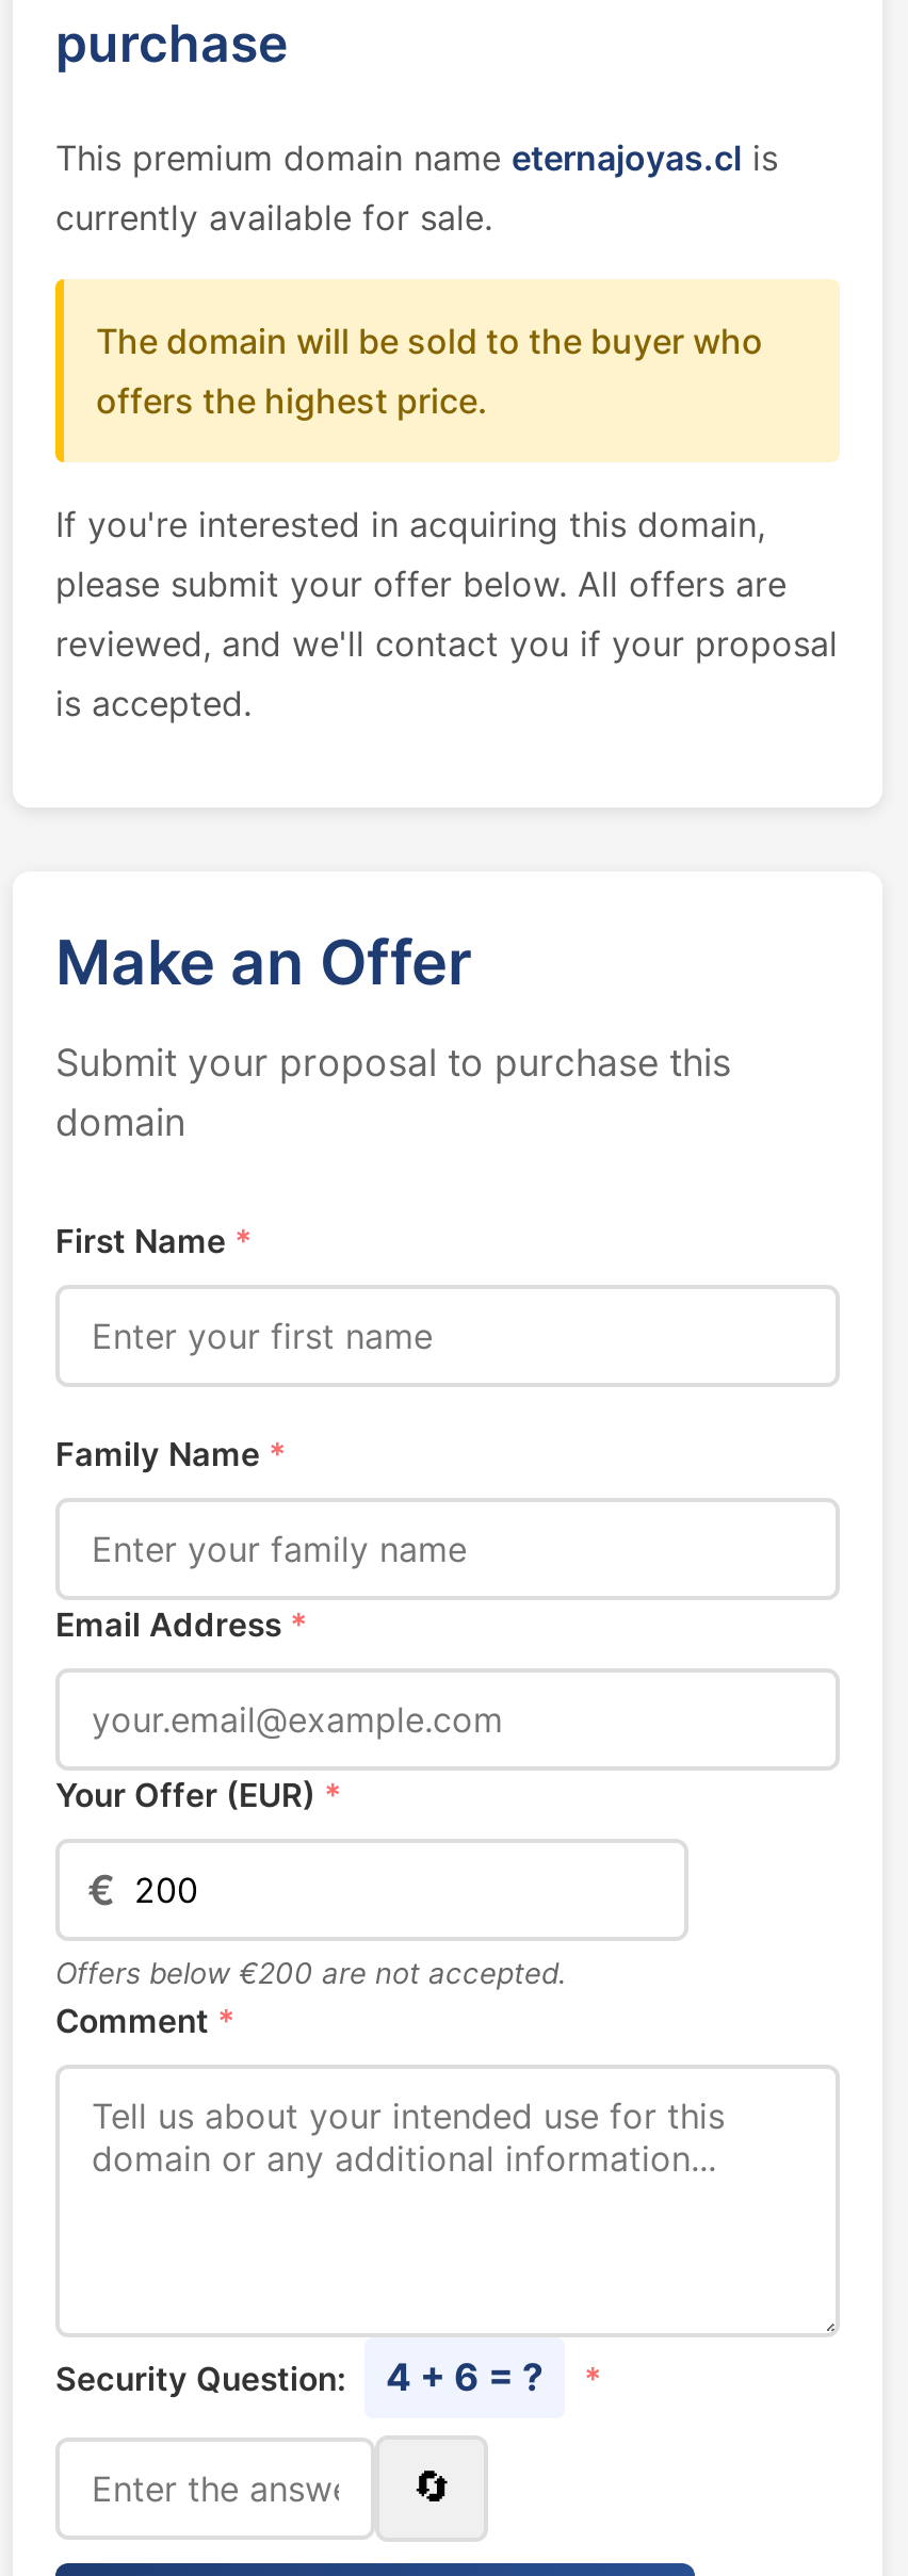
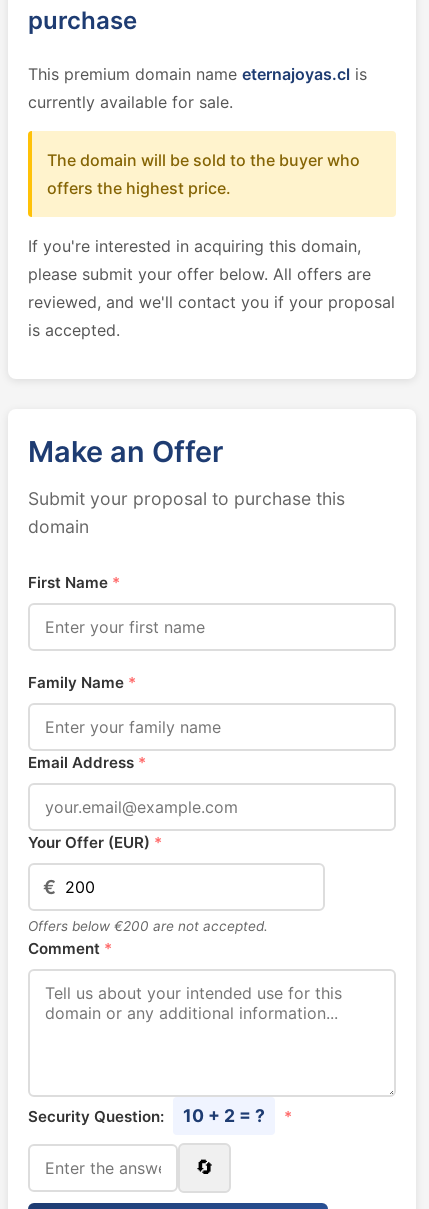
[386,2354,544,2399] 4 + 6 = ? -> [183,1105,265,1126] 10 + 2 = ?

